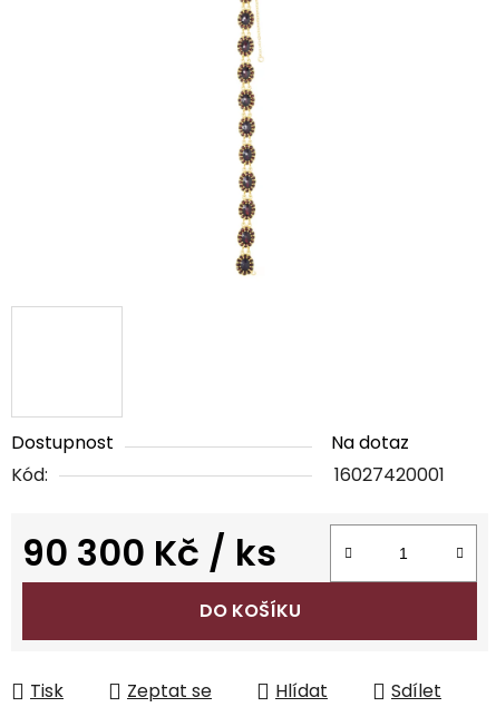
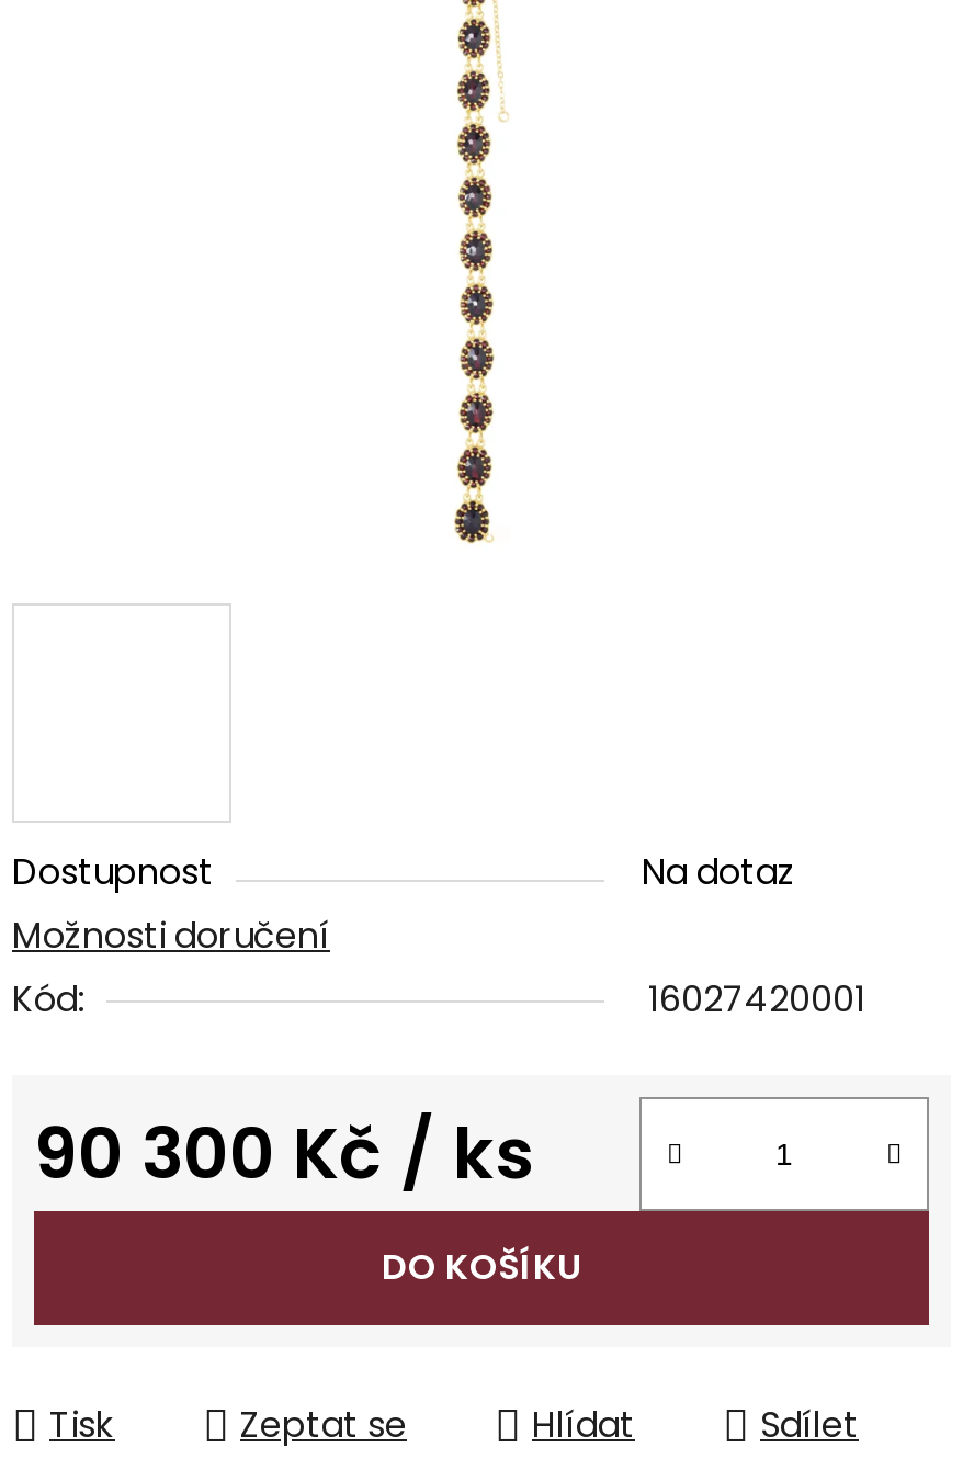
none -> [12,911,330,962] Možnosti doručení

